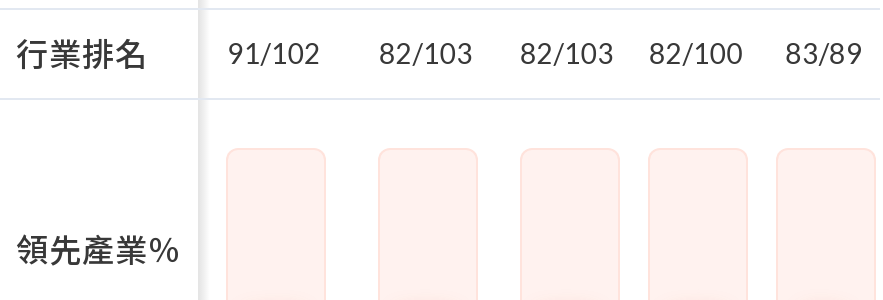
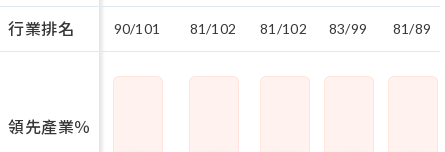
[227,36,321,70] 91/102 -> [114,20,160,37] 90/101
[379,36,473,70] 82/103 -> [190,20,236,37] 81/102
[520,36,614,70] 82/103 -> [260,20,307,37] 81/102
[649,36,743,70] 82/100 -> [329,20,367,37] 83/99
[786,36,862,70] 83/89 -> [393,20,431,37] 81/89

